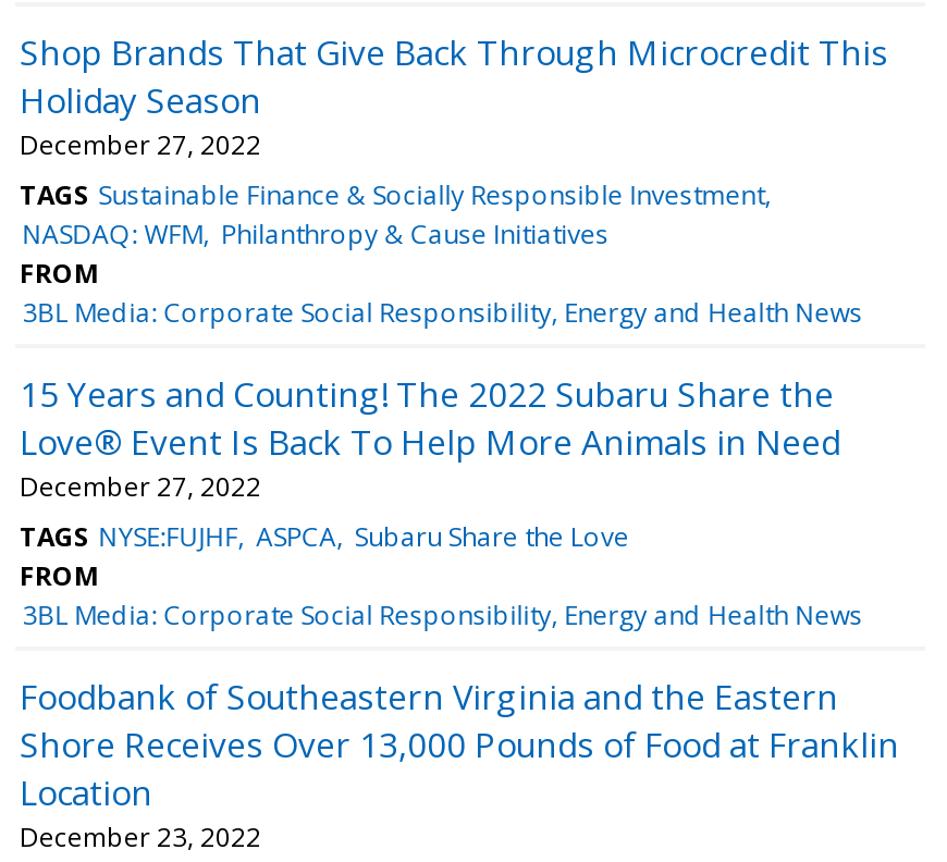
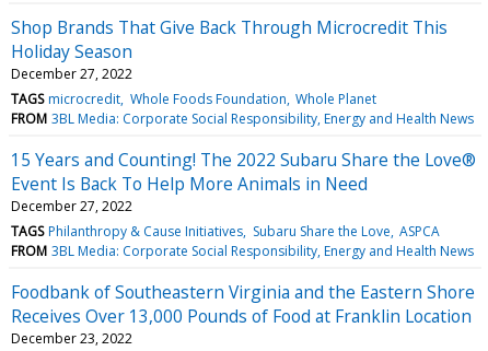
[20,176,863,331] TAGS Sustainable Finance & Socially Responsible Investment | NASDAQ: WFM Philanthropy & Cause Initiatives | FROM | 3BL Media: Corporate Social Responsibility, Energy and Health News -> [11,90,474,128] TAGS microcredit Whole Foods Foundation Whole Planet | FROM 3BL Media: Corporate Social Responsibility, Energy and Health News
[20,518,863,633] TAGS NYSE:FUJHF ASPCA Subaru Share the Love | FROM | 3BL Media: Corporate Social Responsibility, Energy and Health News -> [11,222,474,260] TAGS Philanthropy & Cause Initiatives Subaru Share the Love ASPCA | FROM 3BL Media: Corporate Social Responsibility, Energy and Health News

